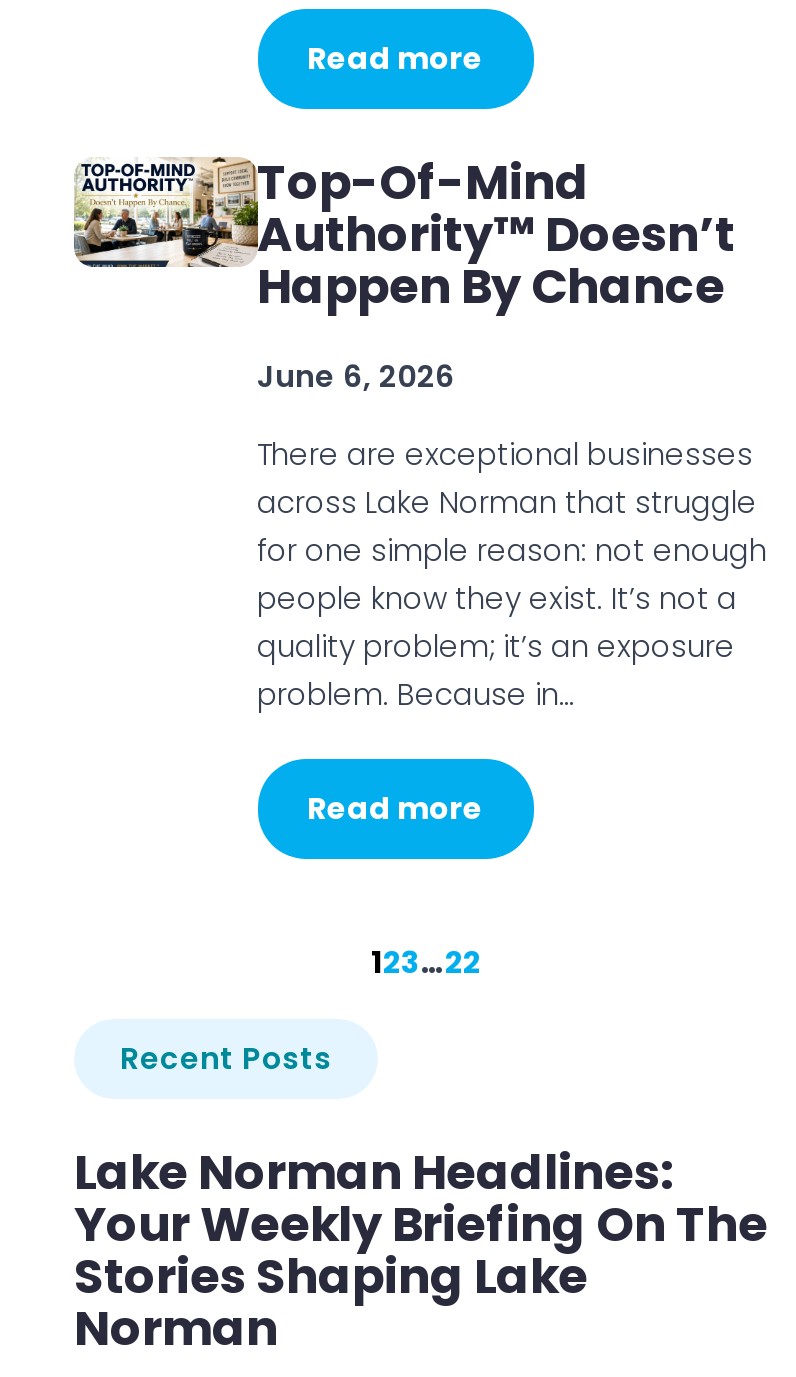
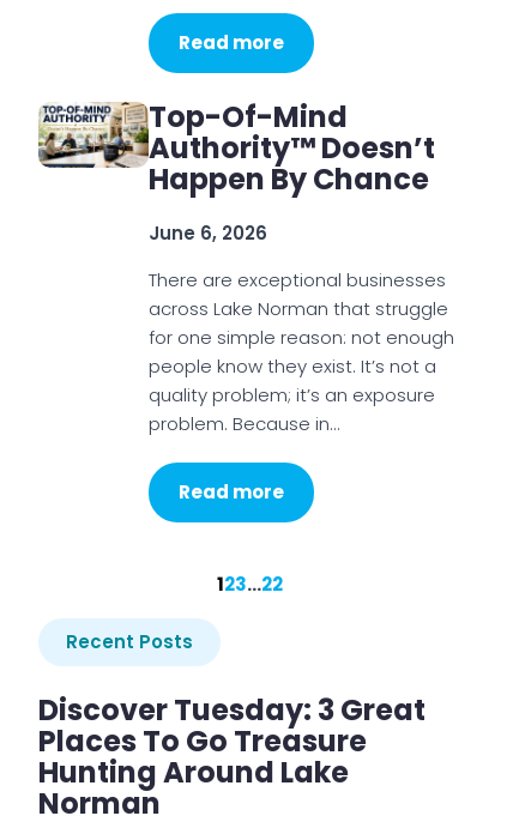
[74,1139,768,1309] Lake Norman Headlines: | Your Weekly Briefing On The | Stories Shaping Lake -> [38,690,426,792] Discover Tuesday: 3 Great | Places To Go Treasure | Hunting Around Lake

